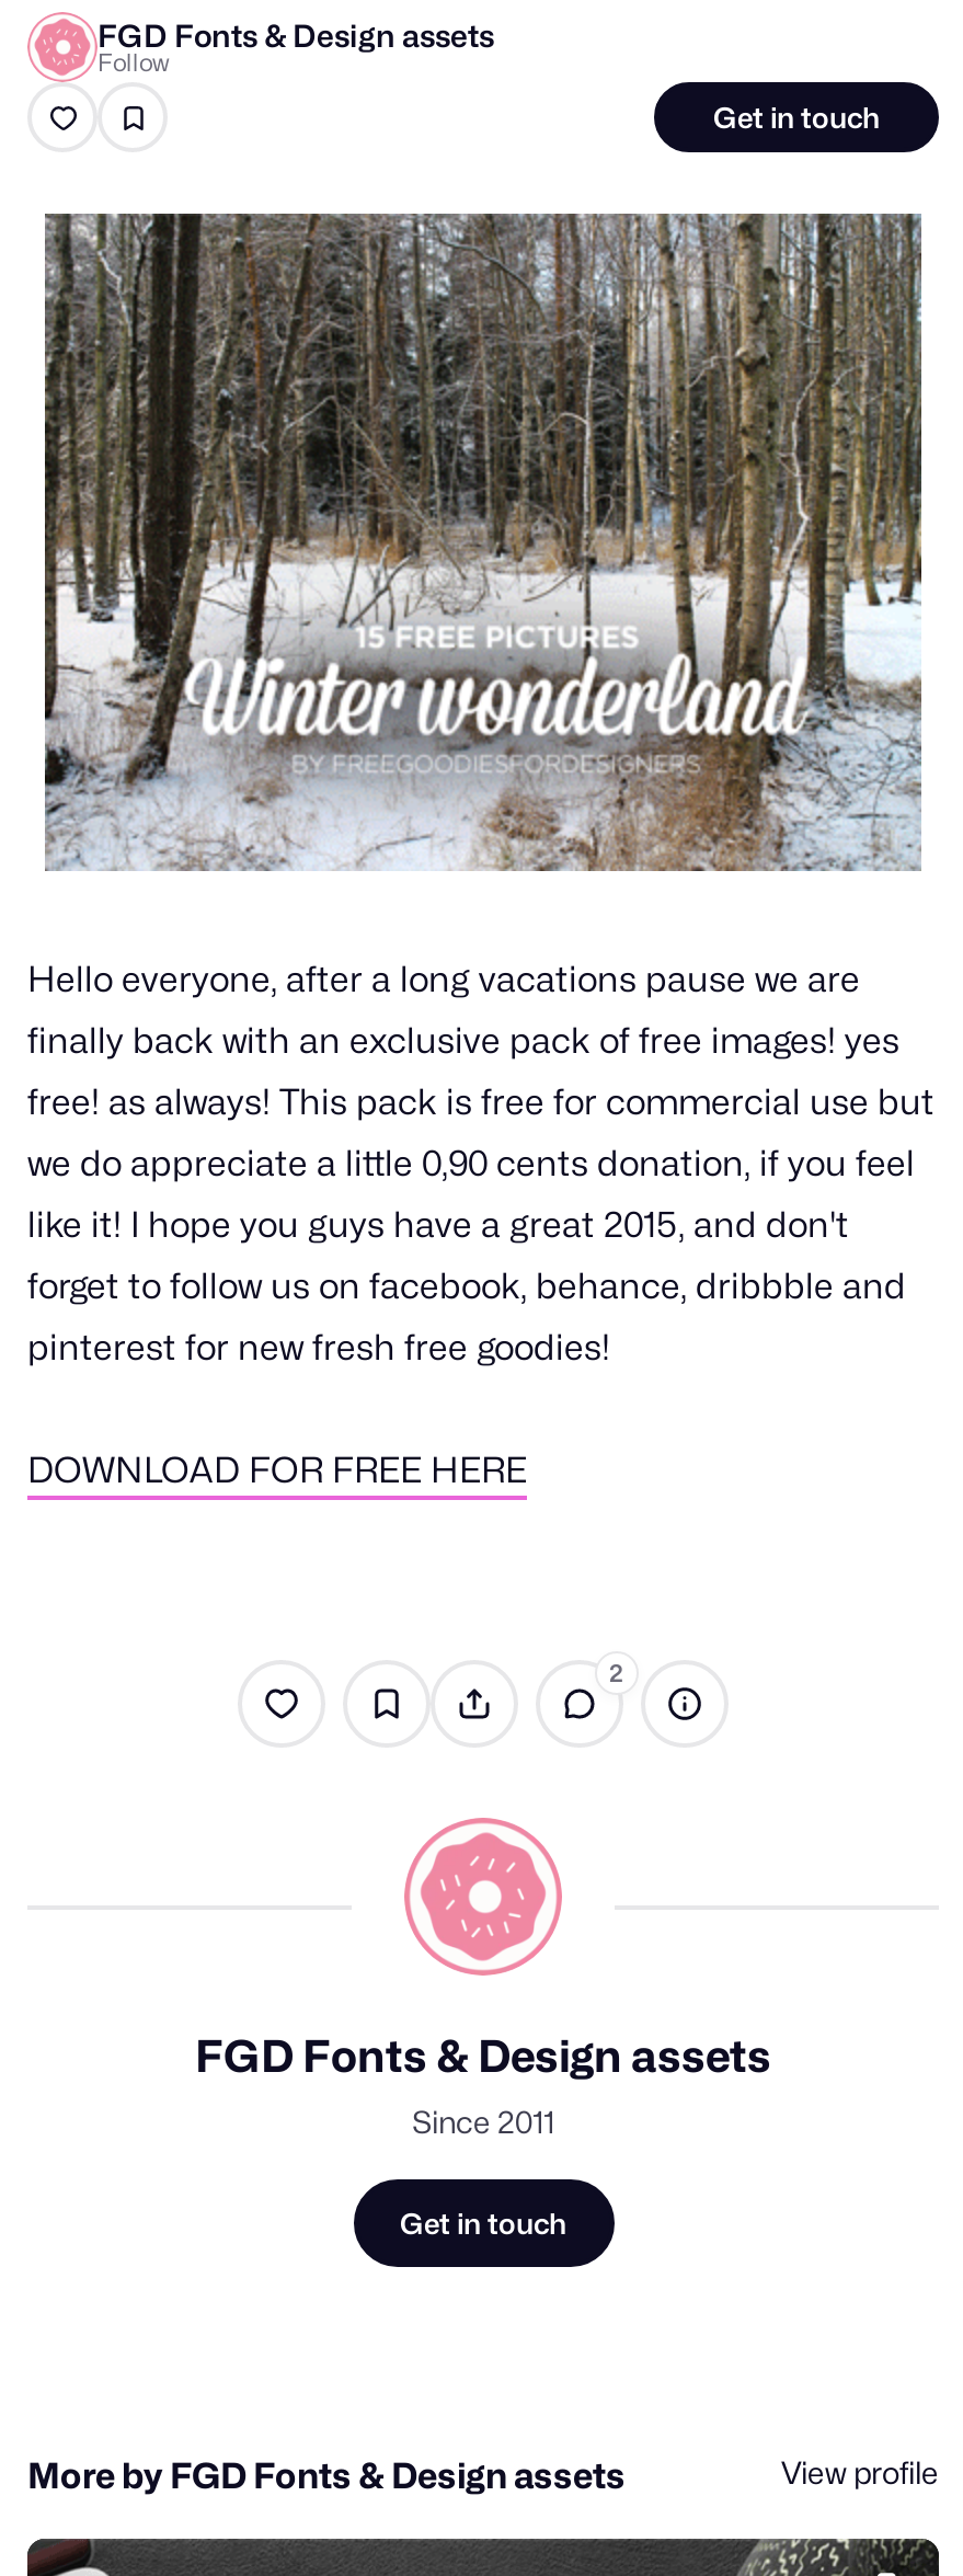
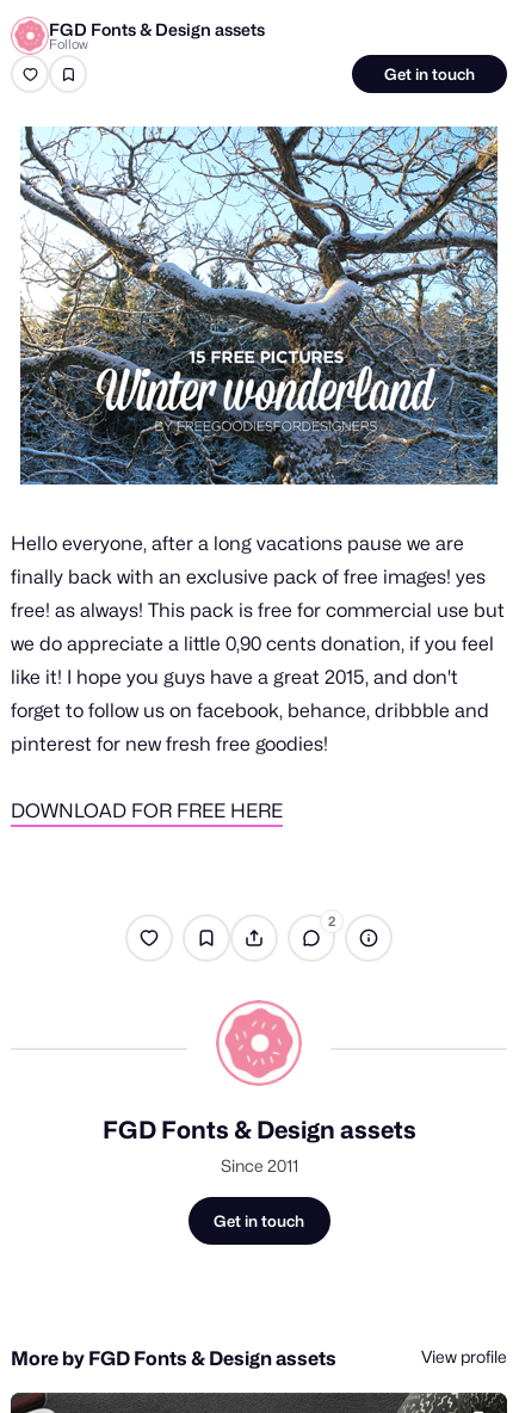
[43,211,924,871] [image] -> [20,125,499,486] [image]

